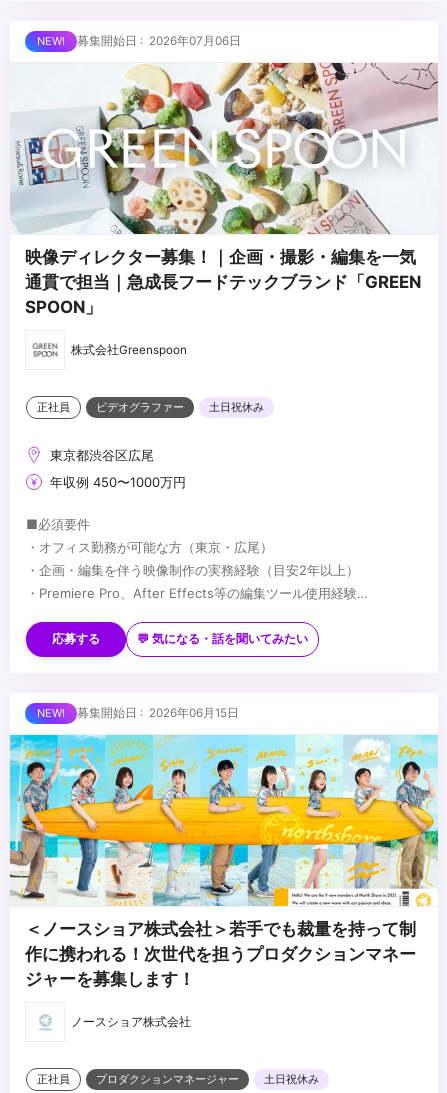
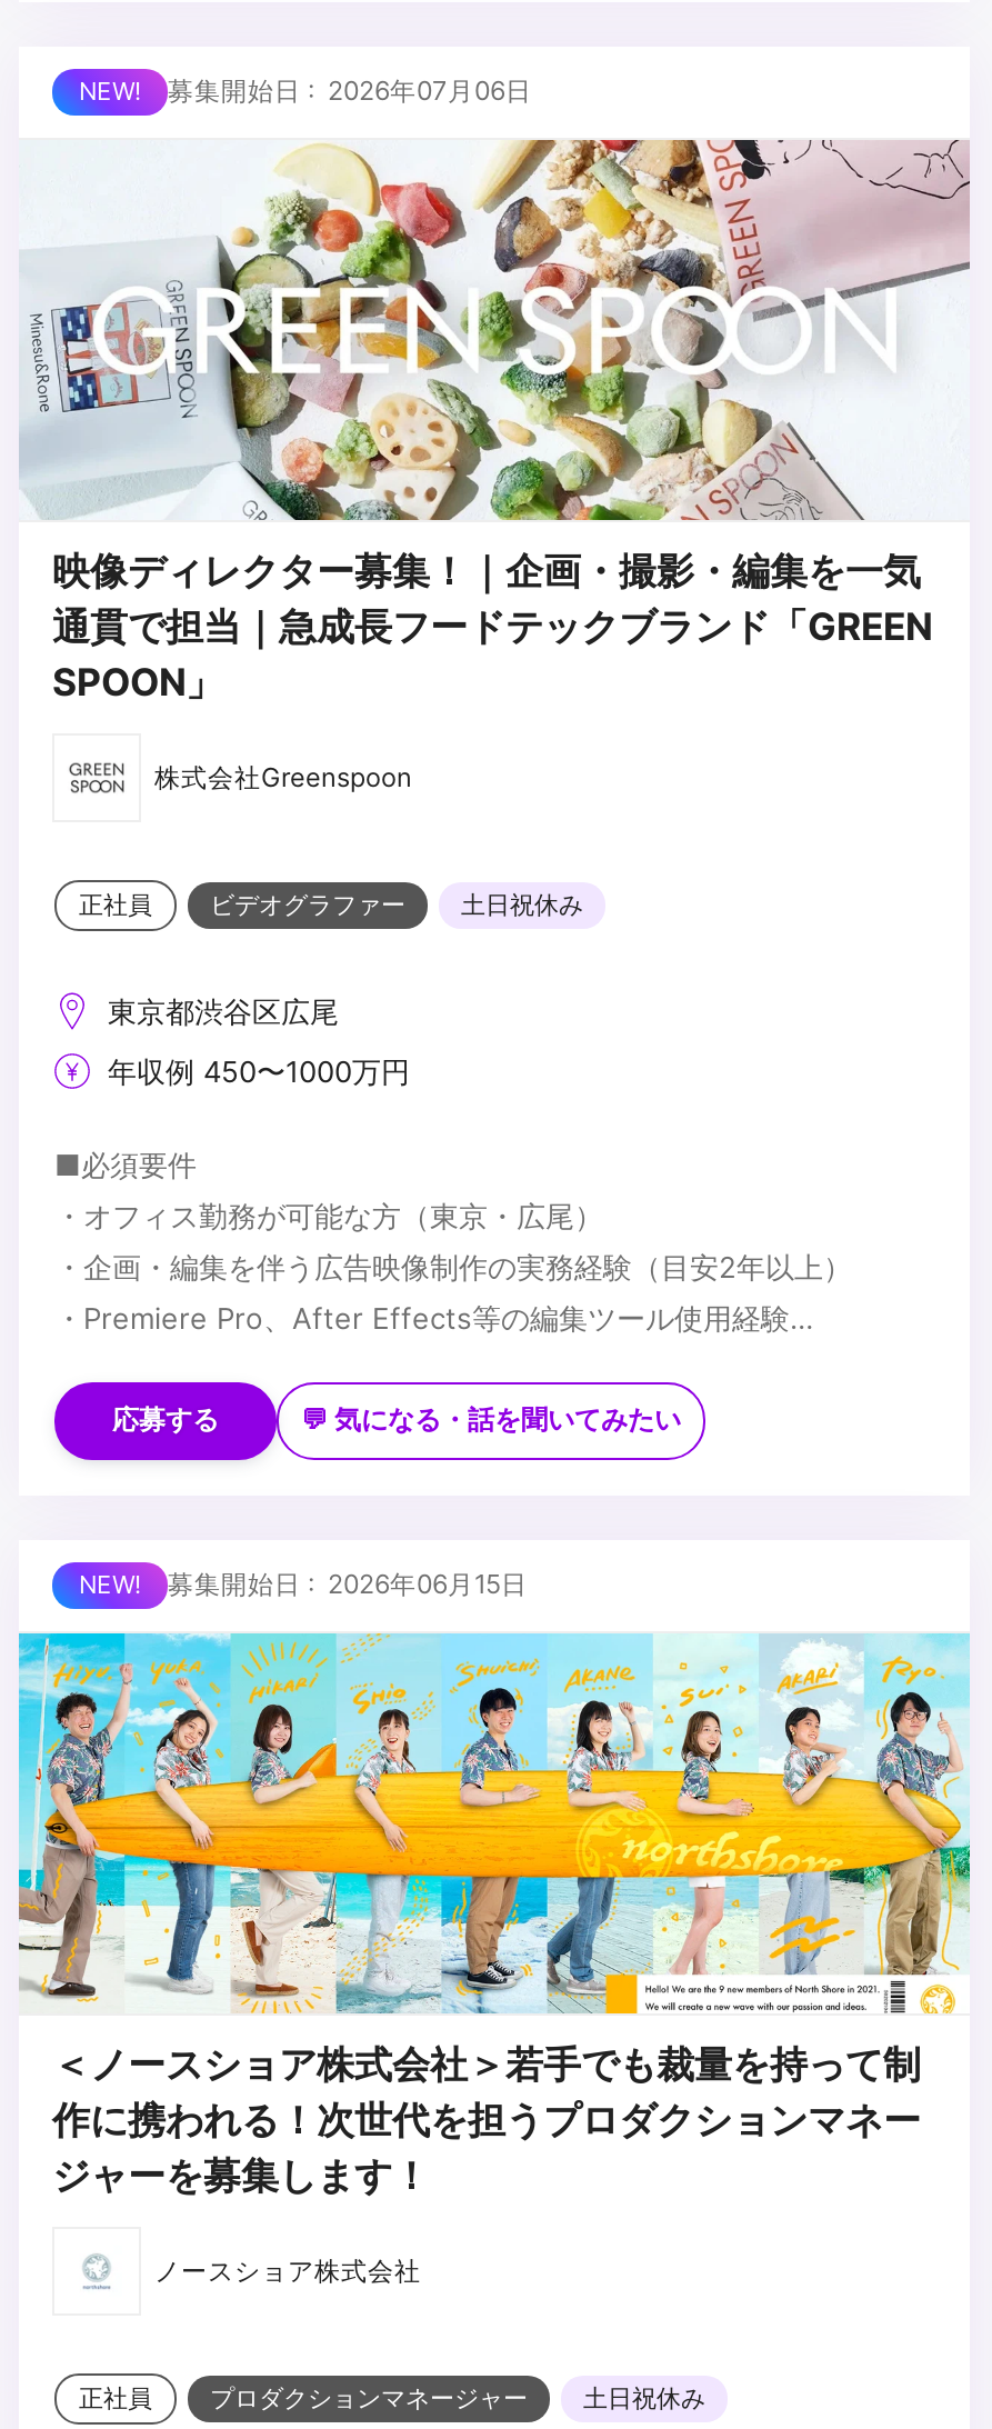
[26,562,359,578] ・企画・編集を伴う映像制作の実務経験（目安2年以上） -> [54,1249,852,1285] ・企画・編集を伴う広告映像制作の実務経験（目安2年以上）

